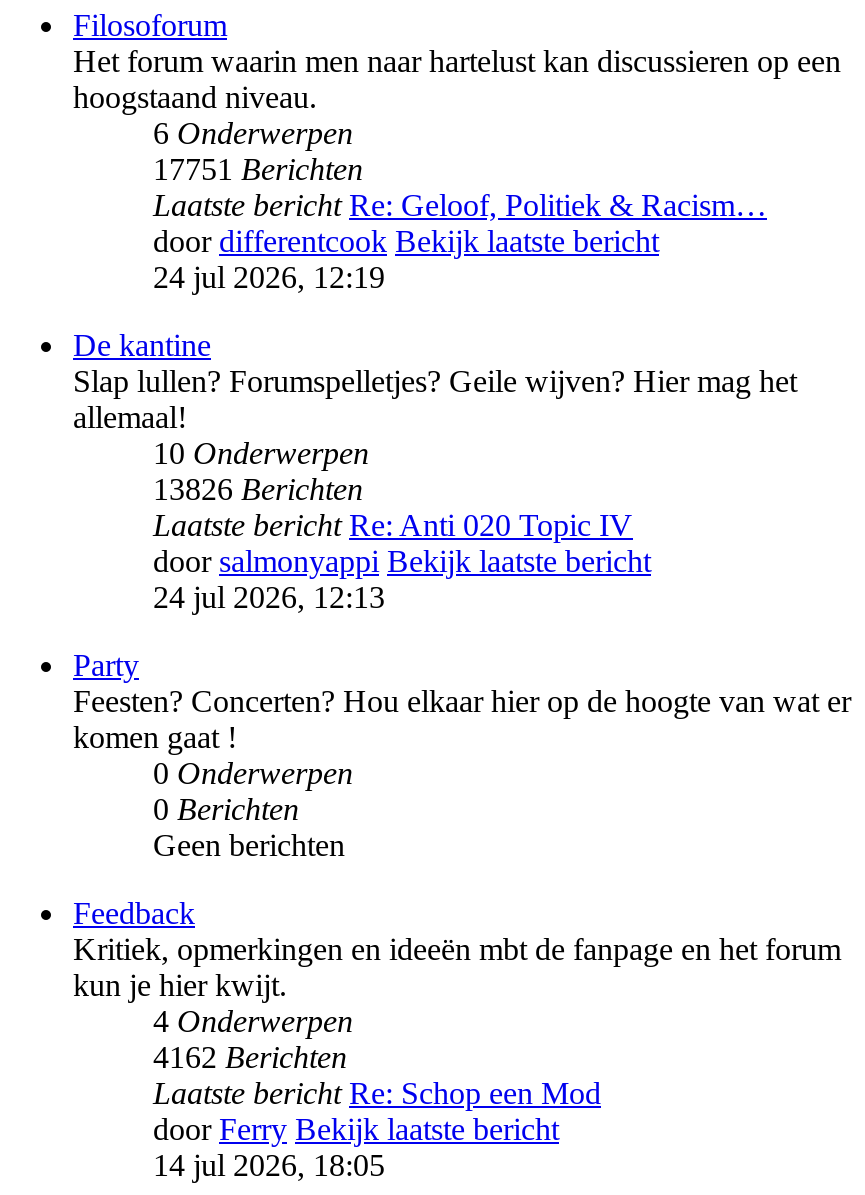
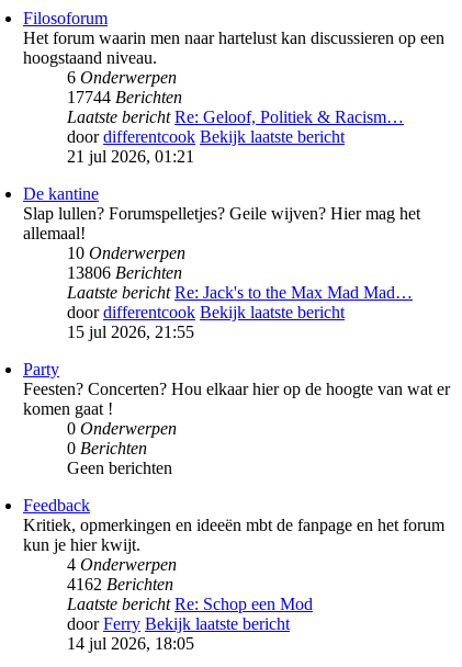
[153,153,363,187] 17751 Berichten -> [67,88,182,107] 17744 Berichten
[153,261,385,295] 24 jul 2026, 12:19 -> [67,148,194,166] 21 jul 2026, 01:21
[153,473,651,615] 13826 Berichten | Laatste bericht Re: Anti 020 Topic IV | door salmonyappi Bekijk laatste bericht | 24 jul 2026, 12:13 -> [67,264,413,342] 13806 Berichten | Laatste bericht Re: Jack's to the Max Mad Mad… | door differentcook Bekijk laatste bericht | 15 jul 2026, 21:55

